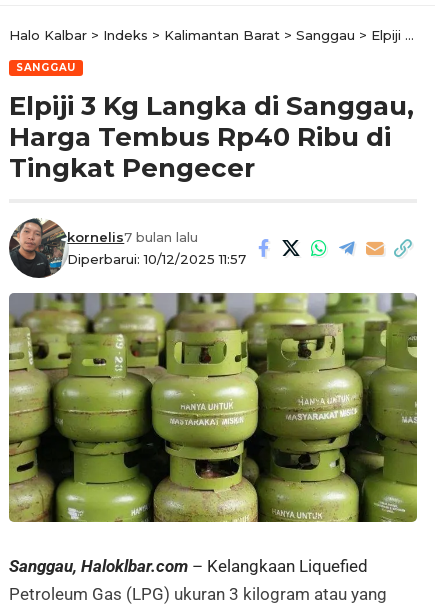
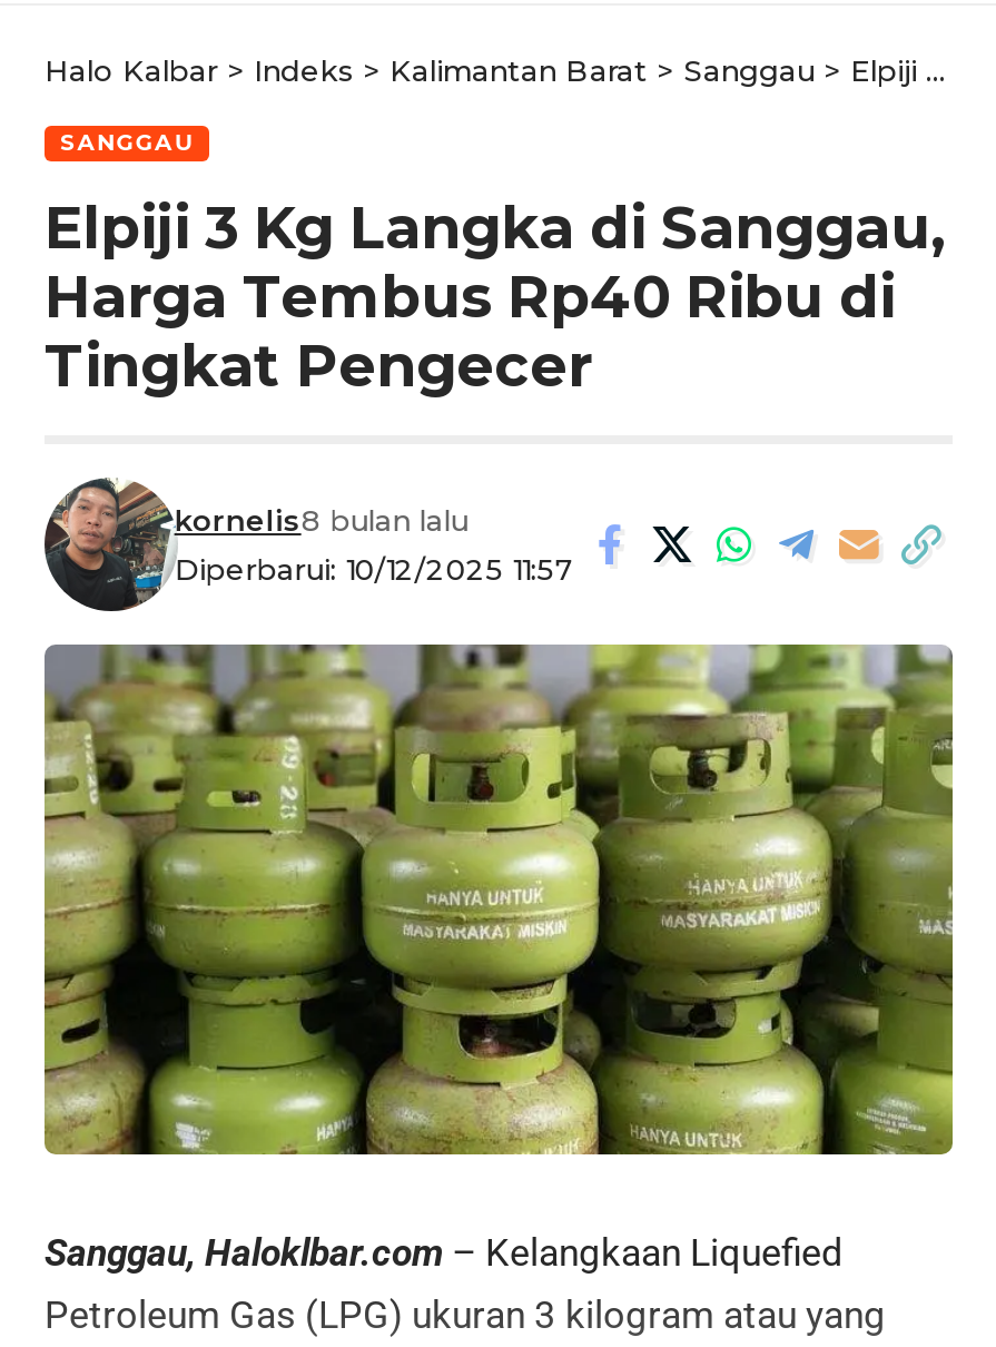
[67,229,198,245] kornelis7 bulan lalu -> [174,502,468,538] kornelis8 bulan lalu

